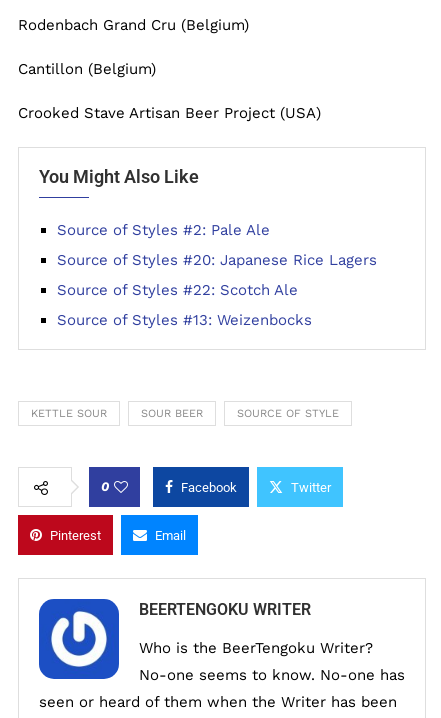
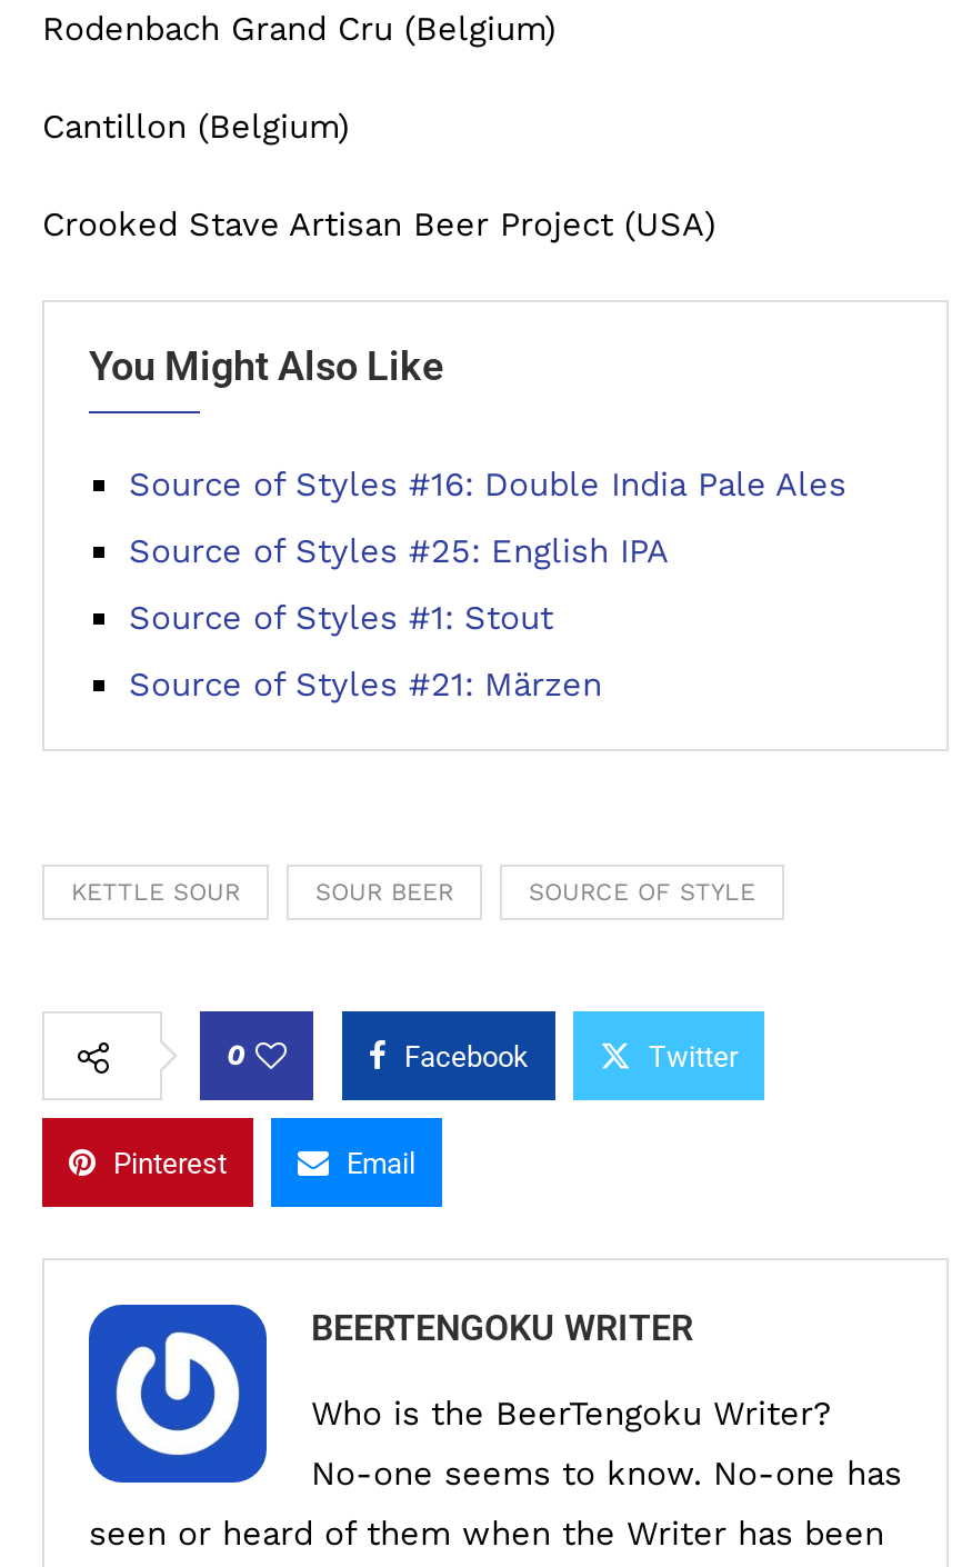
[57,221,270,239] Source of Styles #2: Pale Ale -> [129,465,846,505] Source of Styles #16: Double India Pale Ales
[57,251,377,269] Source of Styles #20: Japanese Rice Lagers -> [129,531,669,571] Source of Styles #25: English IPA
[57,281,298,299] Source of Styles #22: Scotch Ale -> [129,598,553,638] Source of Styles #1: Stout
[57,311,312,329] Source of Styles #13: Weizenbocks -> [129,665,602,705] Source of Styles #21: Märzen

